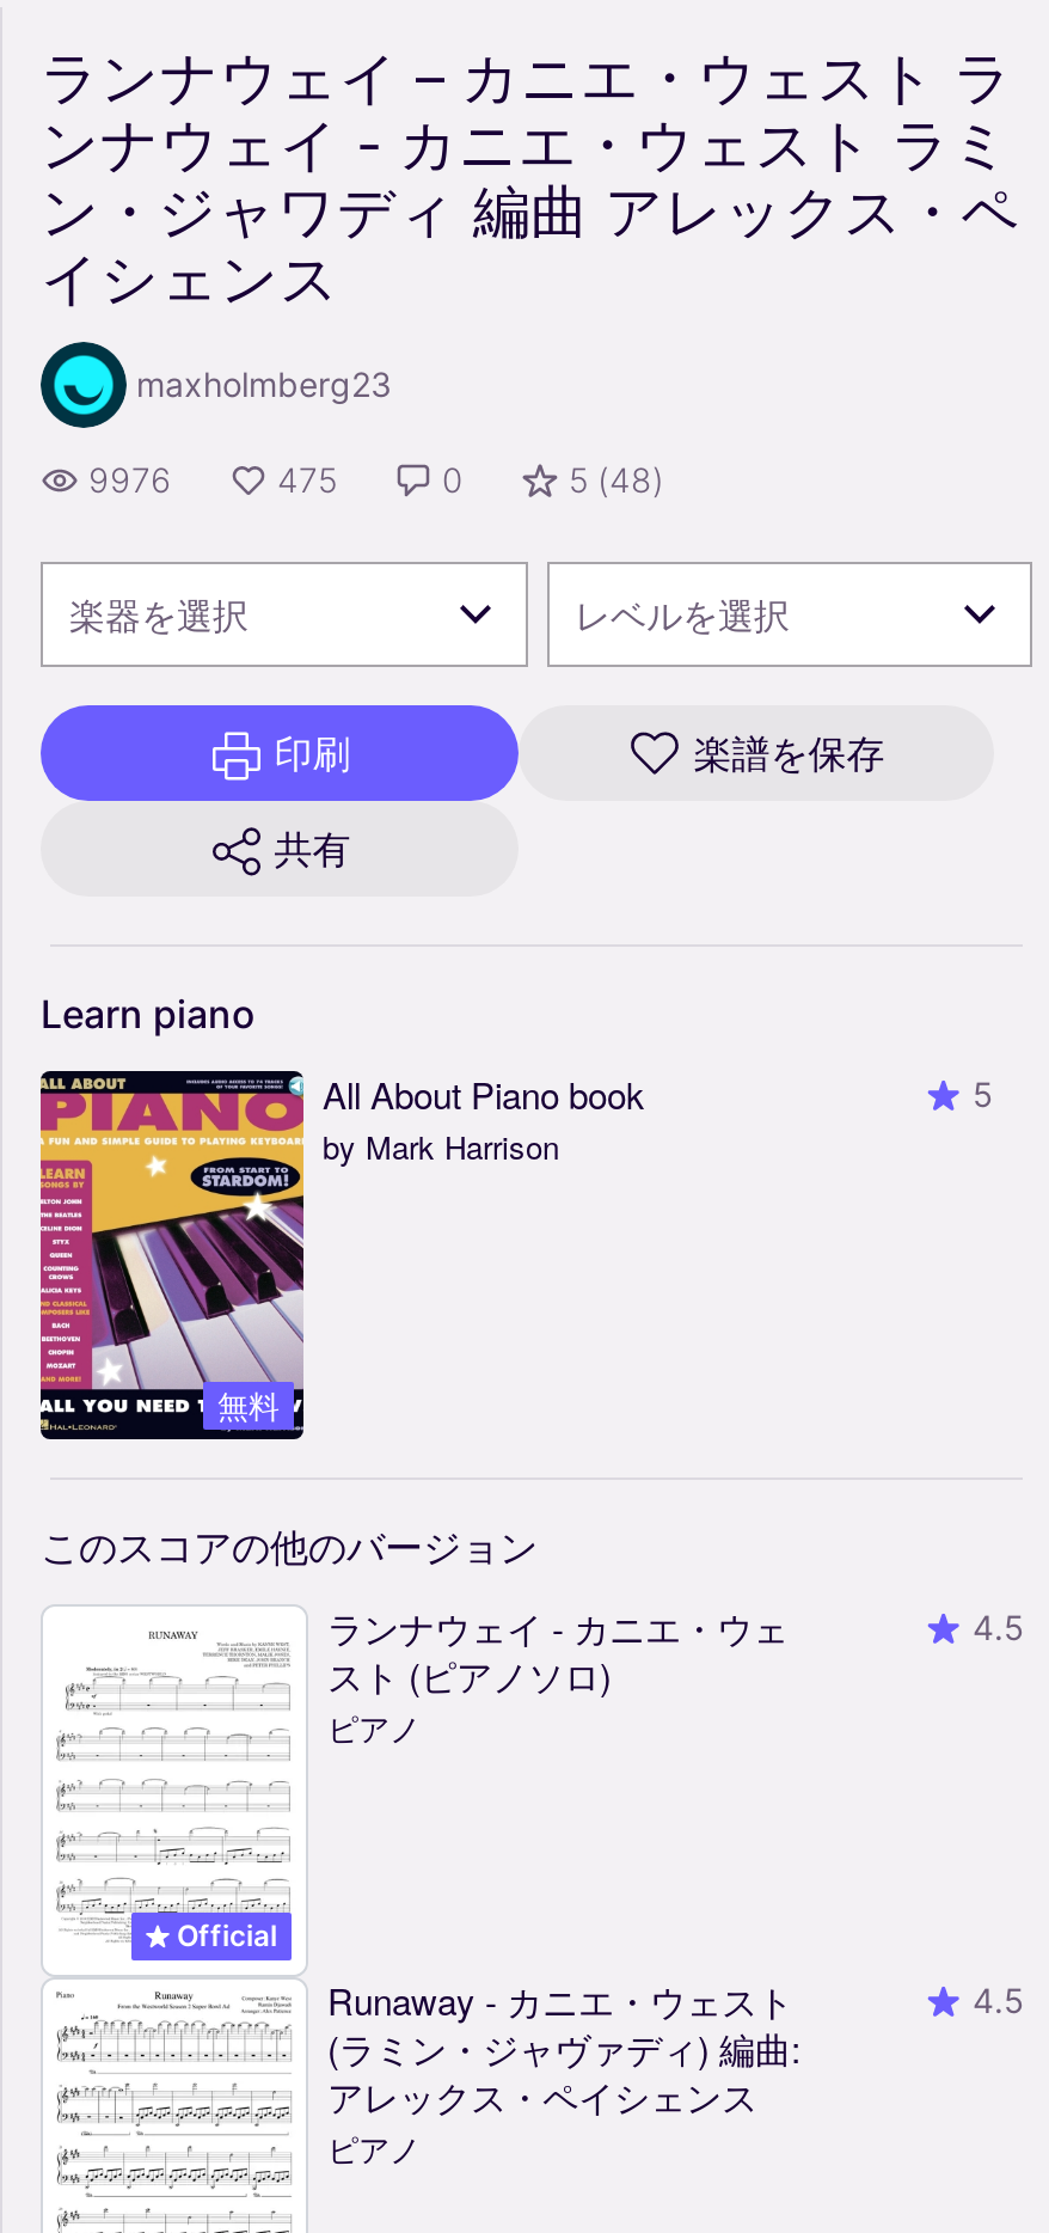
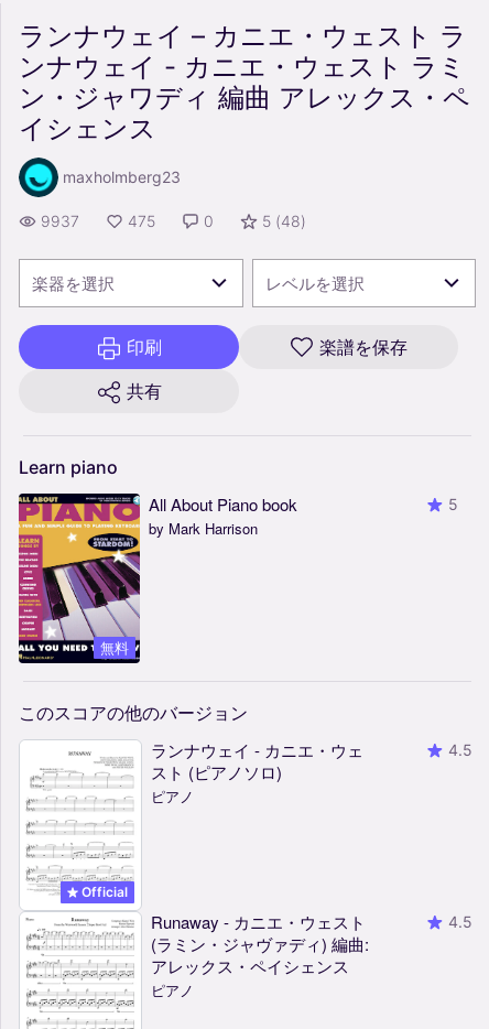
[88,459,172,499] 9976 -> [41,211,79,230] 9937

